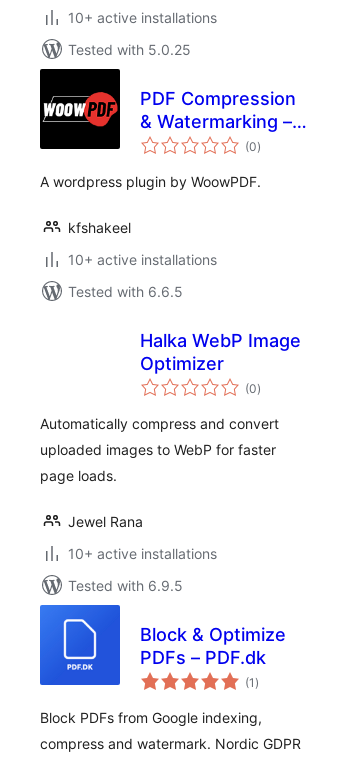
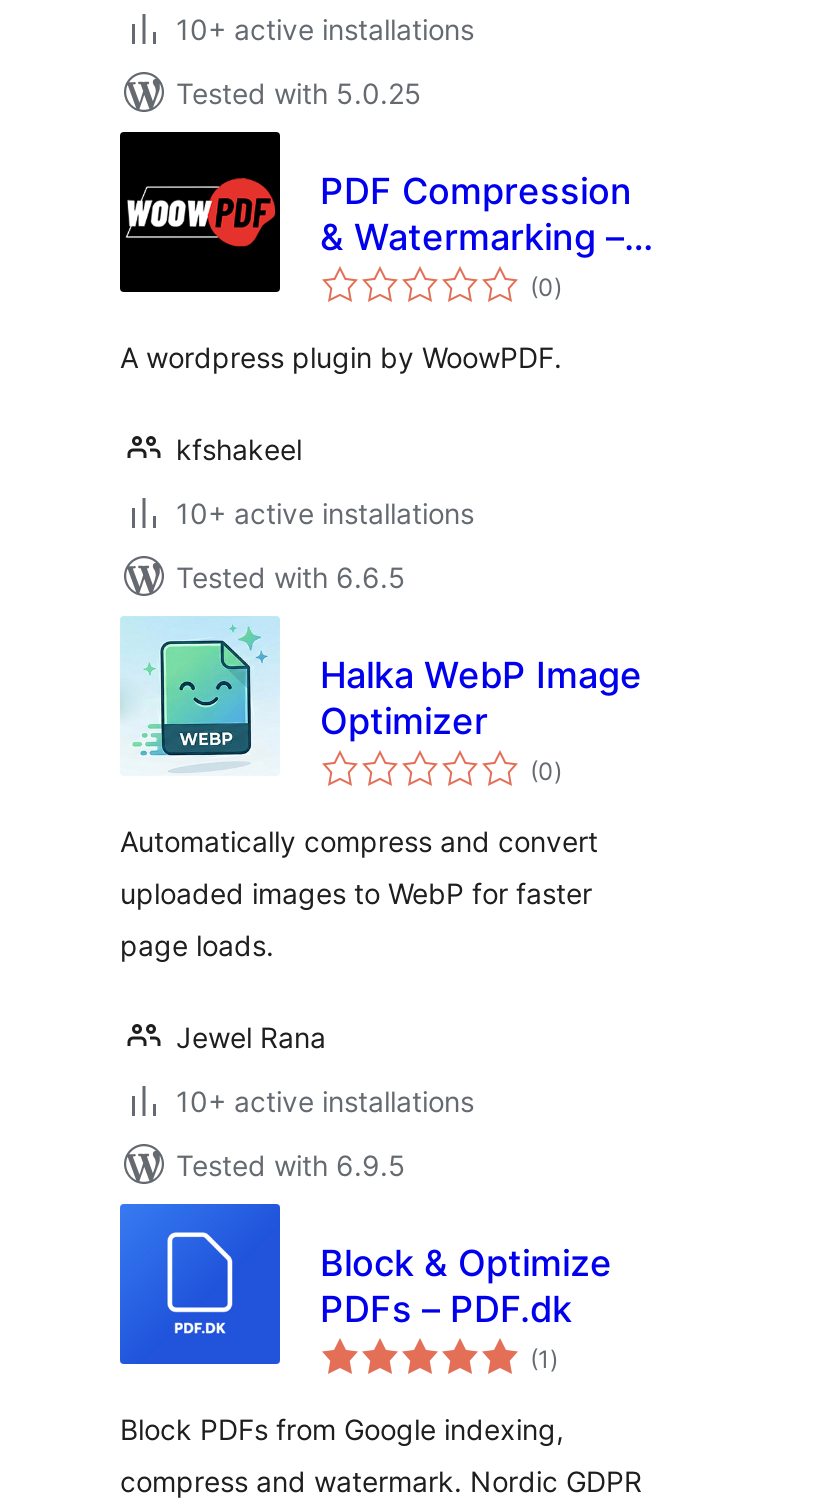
none -> [120,616,280,774] [image]

